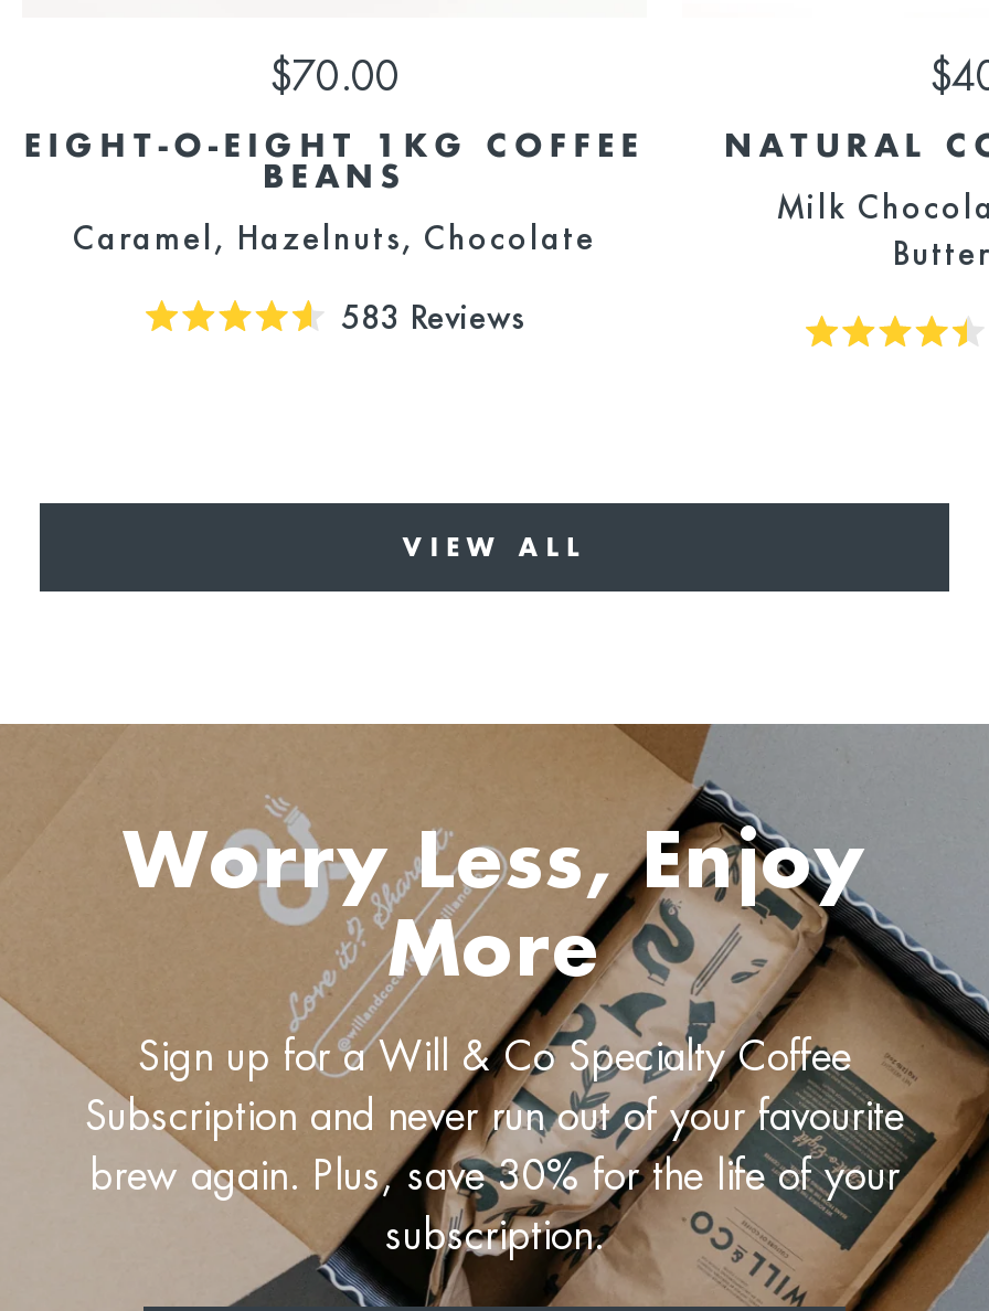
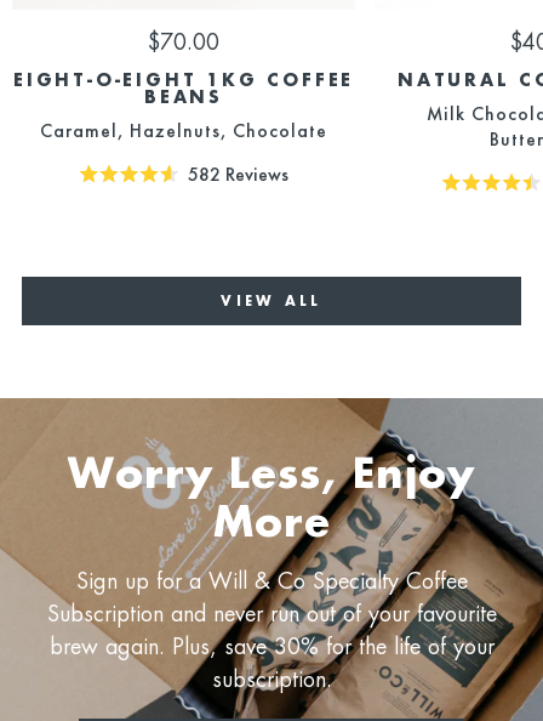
[341,295,524,337] 583 Reviews -> [187,162,288,185] 582 Reviews

